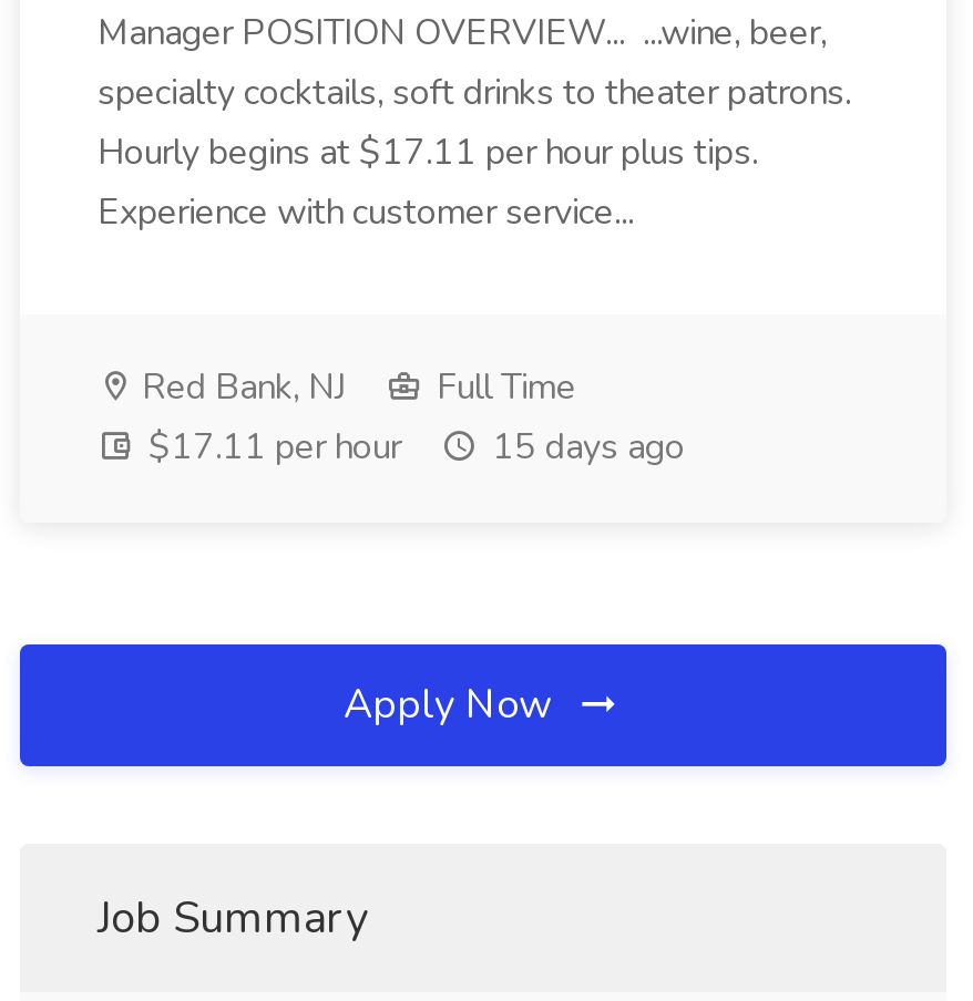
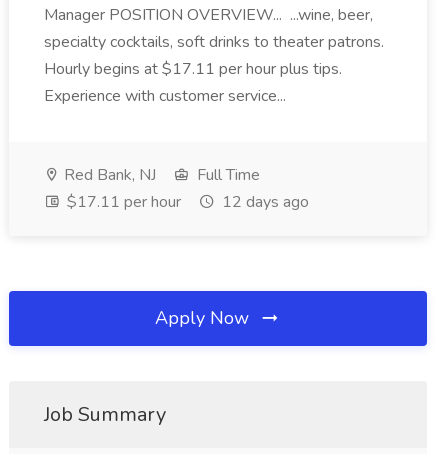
[140,423,685,472] $17.11 per hour 15 days ago -> [63,191,309,213] $17.11 per hour 12 days ago

